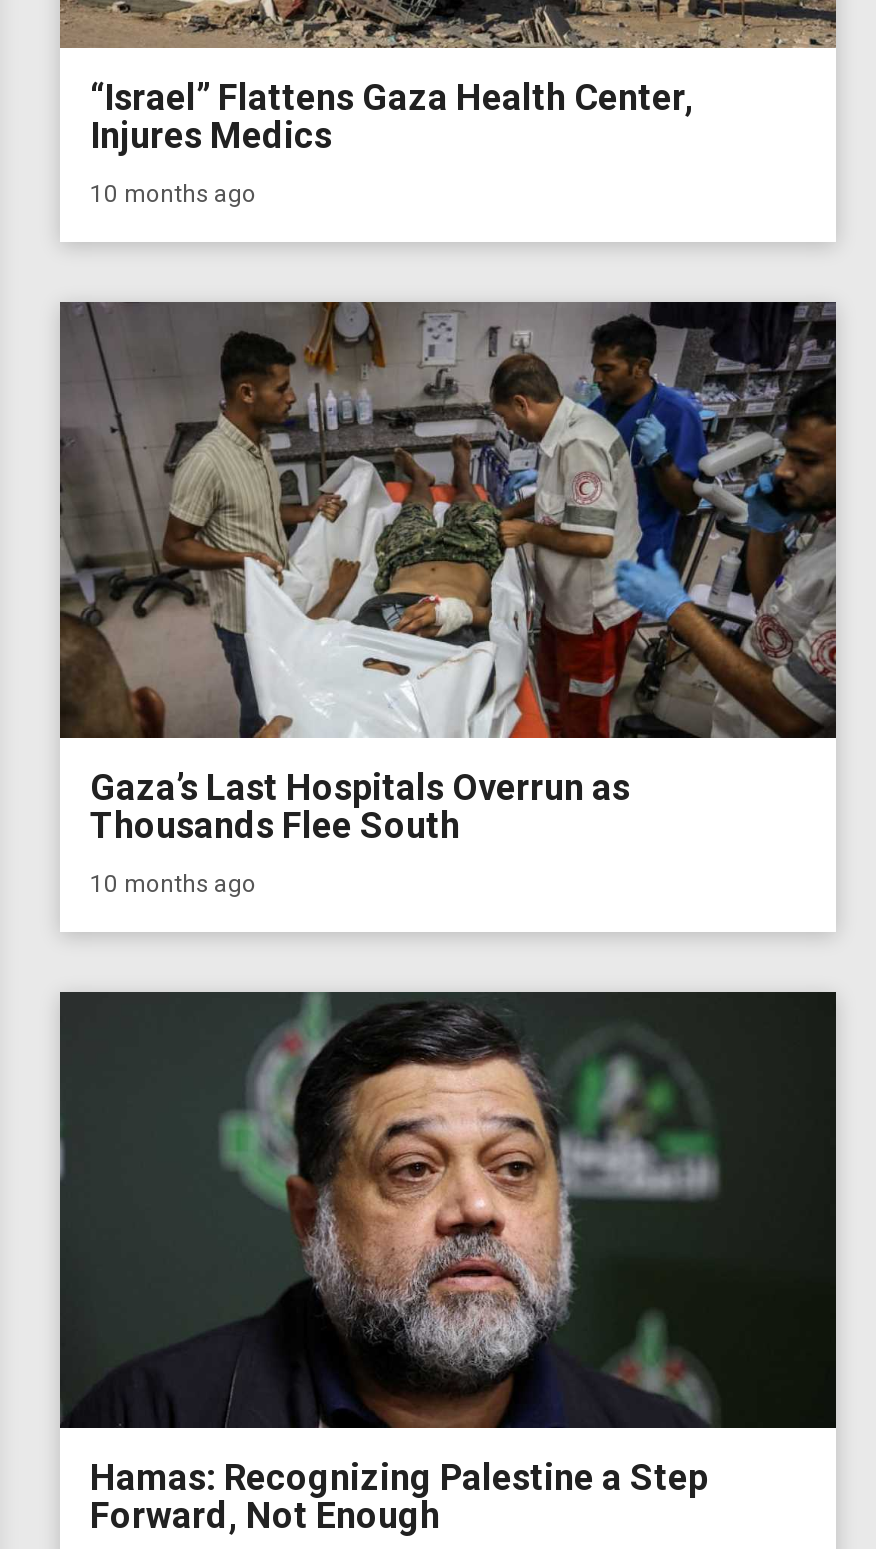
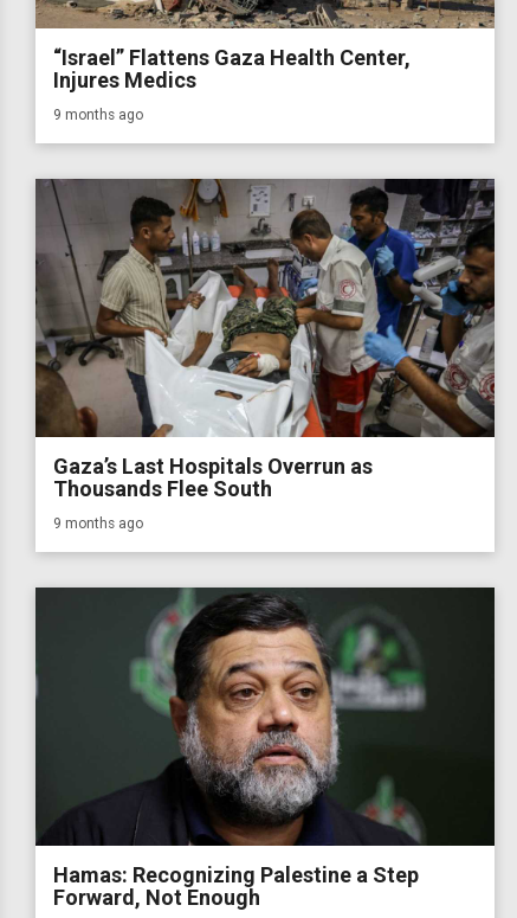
[90,180,256,208] 10 months ago -> [53,106,143,123] 9 months ago
[90,870,256,898] 10 months ago -> [53,515,143,532] 9 months ago

